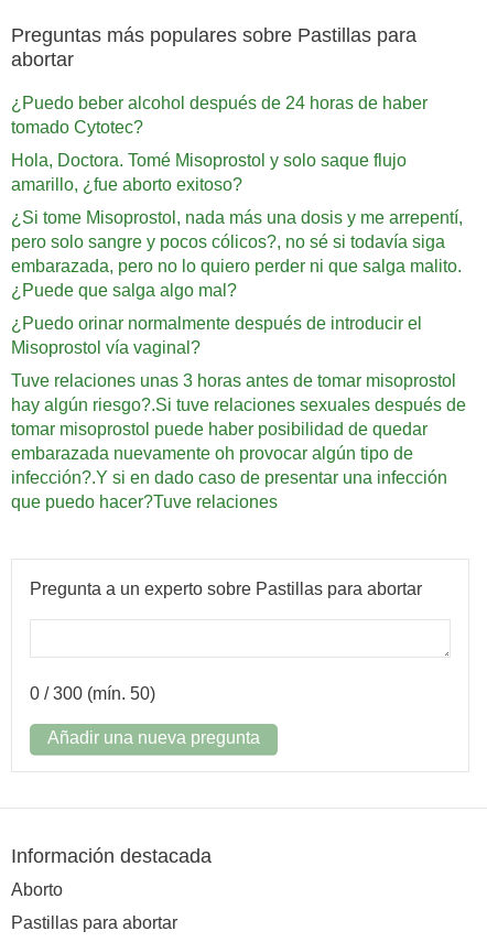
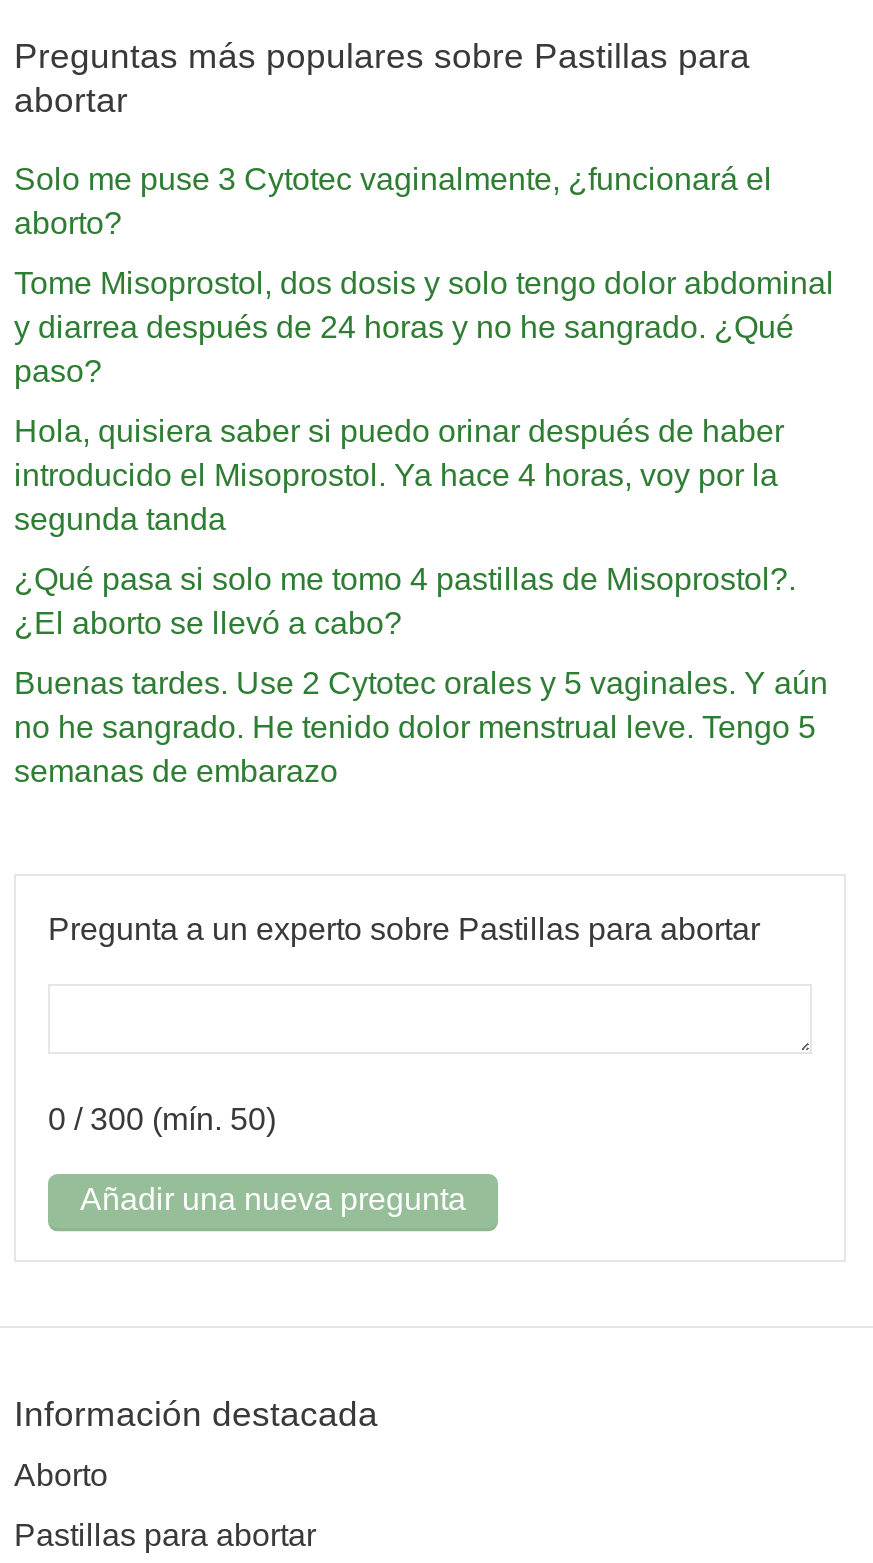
[11,93,428,136] ¿Puedo beber alcohol después de 24 horas de haber | tomado Cytotec? -> [14,161,772,239] Solo me puse 3 Cytotec vaginalmente, ¿funcionará el | aborto?
[11,151,407,194] Hola, Doctora. Tomé Misoprostol y solo saque flujo | amarillo, ¿fue aborto exitoso? -> [14,265,834,387] Tome Misoprostol, dos dosis y solo tengo dolor abdominal | y diarrea después de 24 horas y no he sangrado. ¿Qué | paso?
[11,208,463,299] ¿Si tome Misoprostol, nada más una dosis y me arrepentí, | pero solo sangre y pocos cólicos?, no sé si todavía siga | embarazada, pero no lo quiero perder ni que salga malito. | ¿Puede que salga algo mal? -> [14,413,784,535] Hola, quisiera saber si puedo orinar después de haber | introducido el Misoprostol. Ya hace 4 horas, voy por la | segunda tanda
[11,314,422,357] ¿Puedo orinar normalmente después de introducir el | Misoprostol vía vaginal? -> [14,561,796,639] ¿Qué pasa si solo me tomo 4 pastillas de Misoprostol?. | ¿El aborto se llevó a cabo?
[11,371,466,511] Tuve relaciones unas 3 horas antes de tomar misoprostol | hay algún riesgo?.Si tuve relaciones sexuales después de | tomar misoprostol puede haber posibilidad de quedar | embarazada nuevamente oh provocar algún tipo de | infección?.Y si en dado caso de presentar una infección | que puedo hacer?Tuve relaciones -> [14,665,828,787] Buenas tardes. Use 2 Cytotec orales y 5 vaginales. Y aún | no he sangrado. He tenido dolor menstrual leve. Tengo 5 | semanas de embarazo

